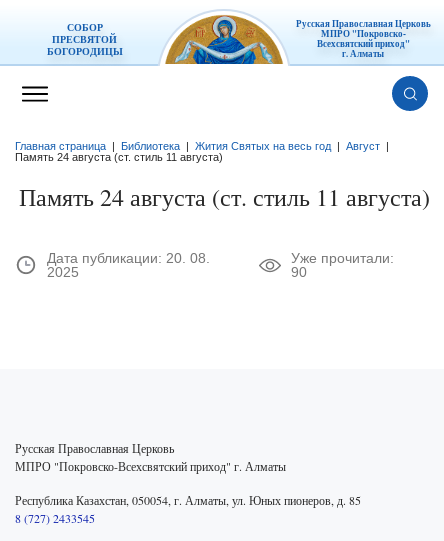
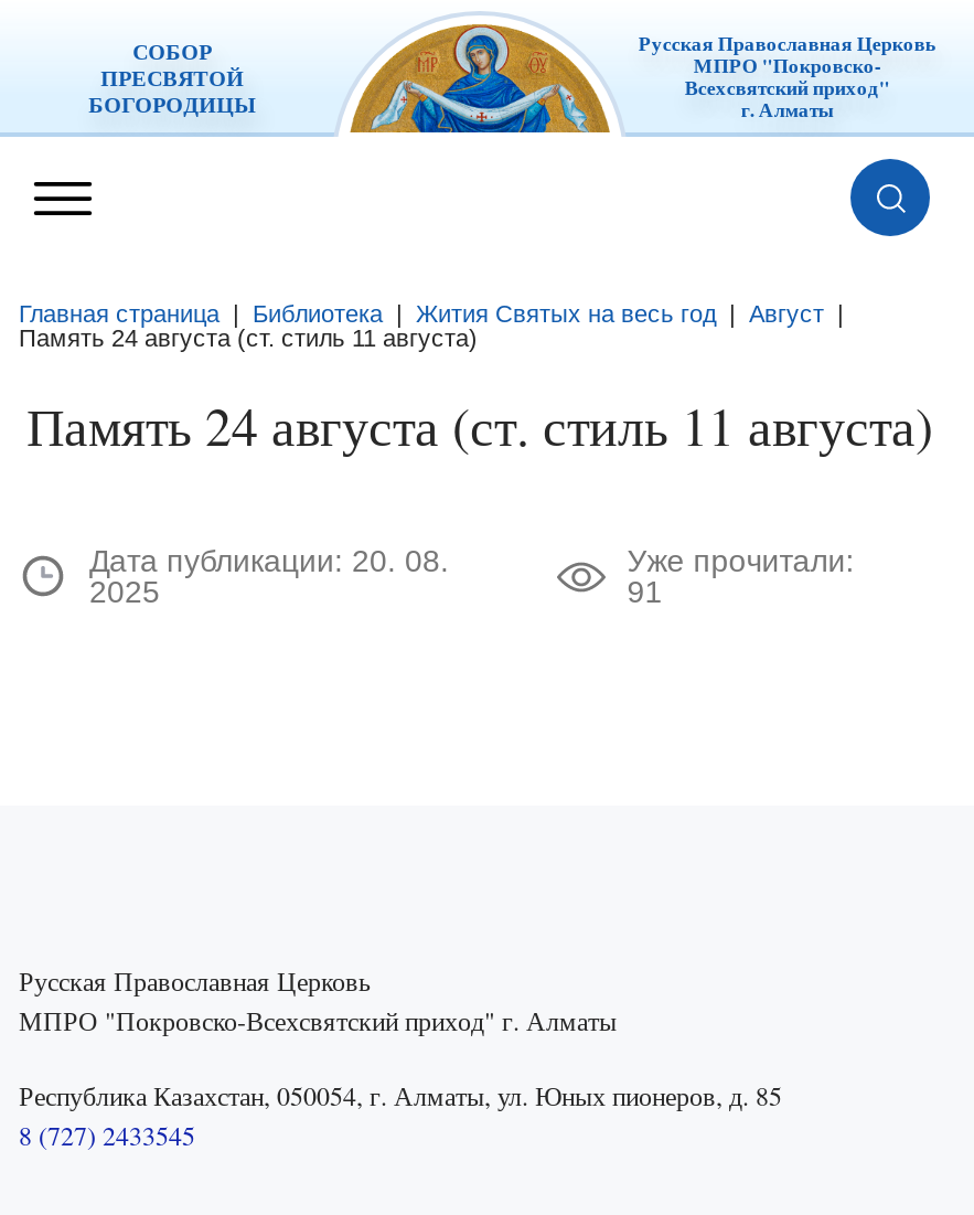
[291,264,307,280] 90 -> [627,575,662,610] 91

